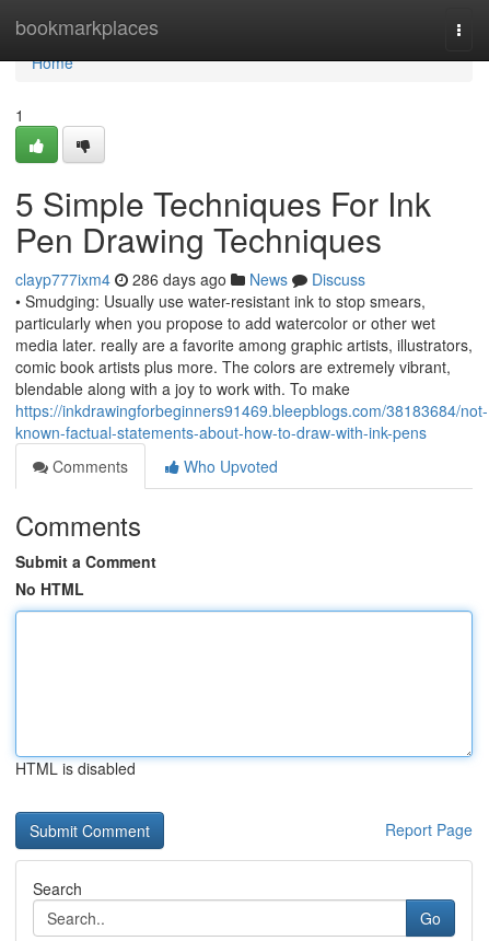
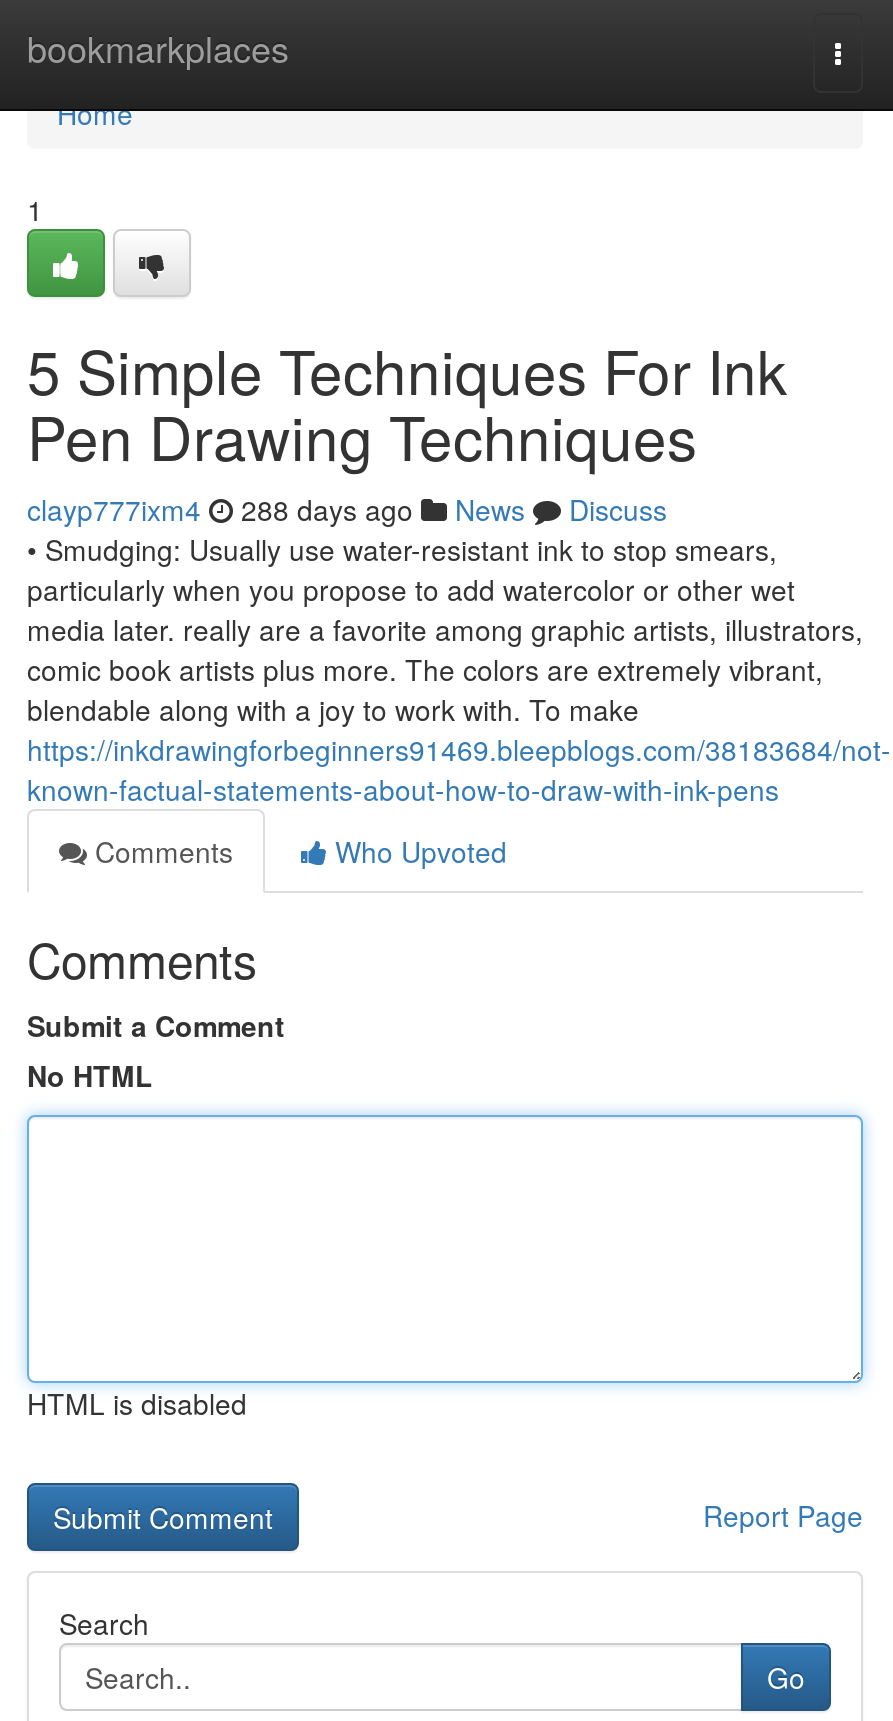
[15,268,365,290] clayp777ixm4 286 days ago News Discuss -> [27,489,667,529] clayp777ixm4 288 days ago News Discuss

